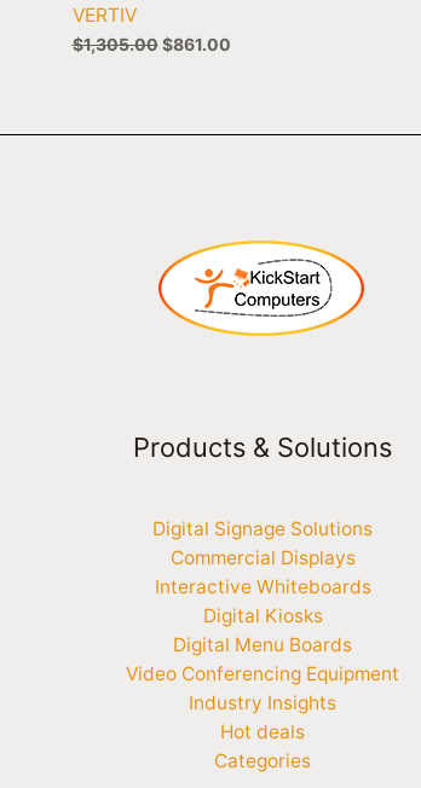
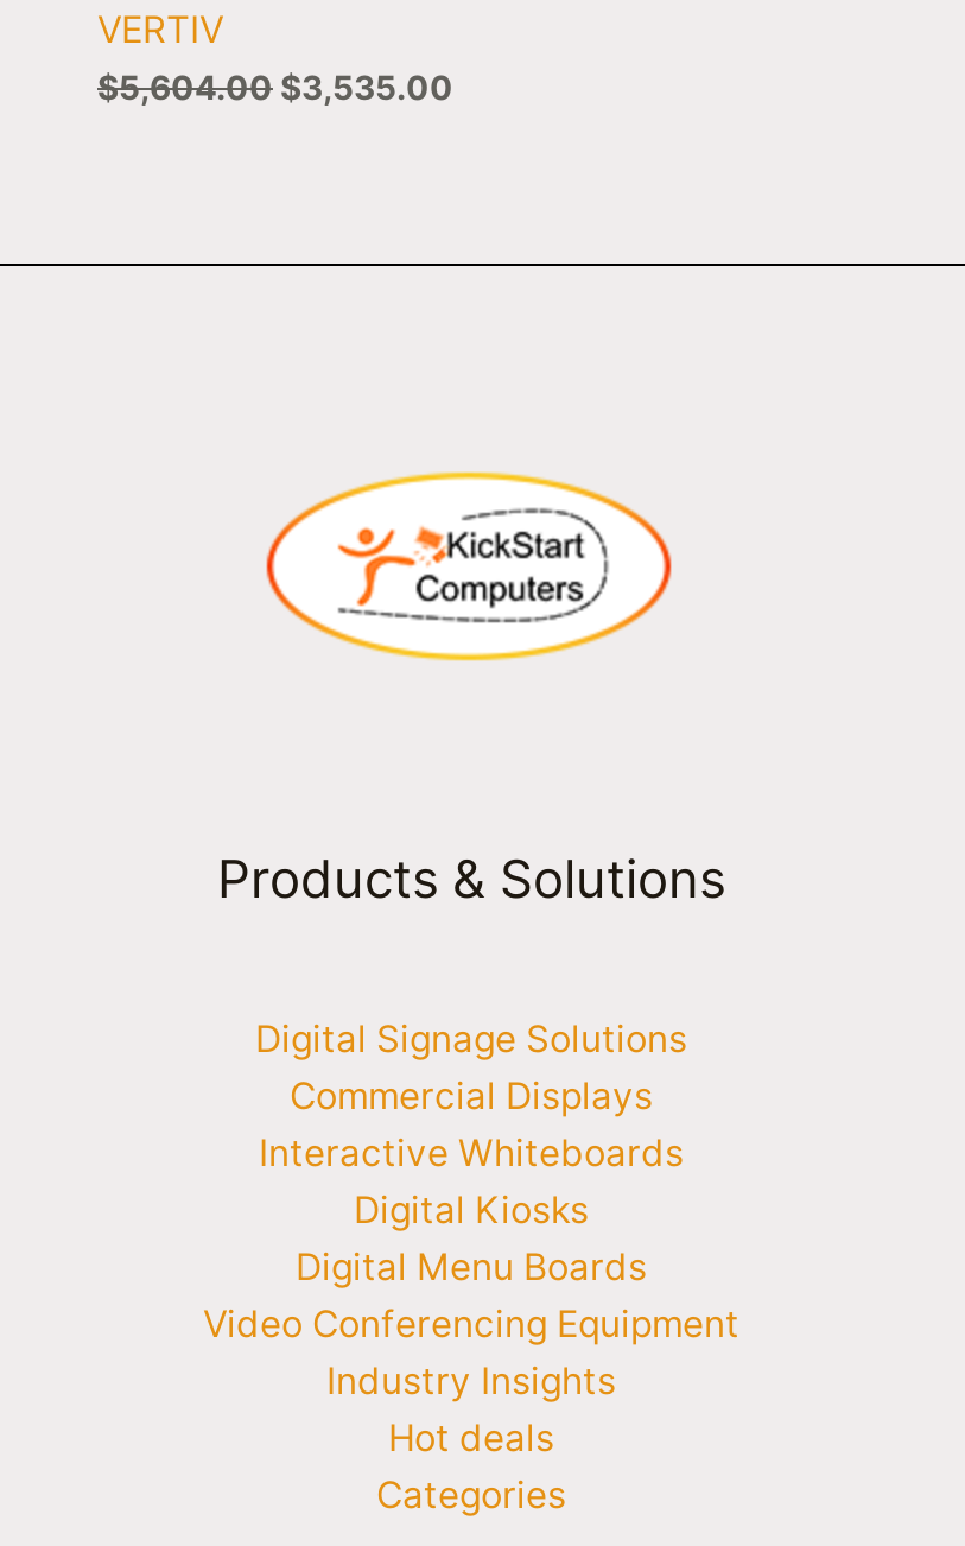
[72,34,158,55] $1,305.00 -> [97,67,273,107] $5,604.00
[162,34,230,55] $861.00 -> [280,67,453,107] $3,535.00

